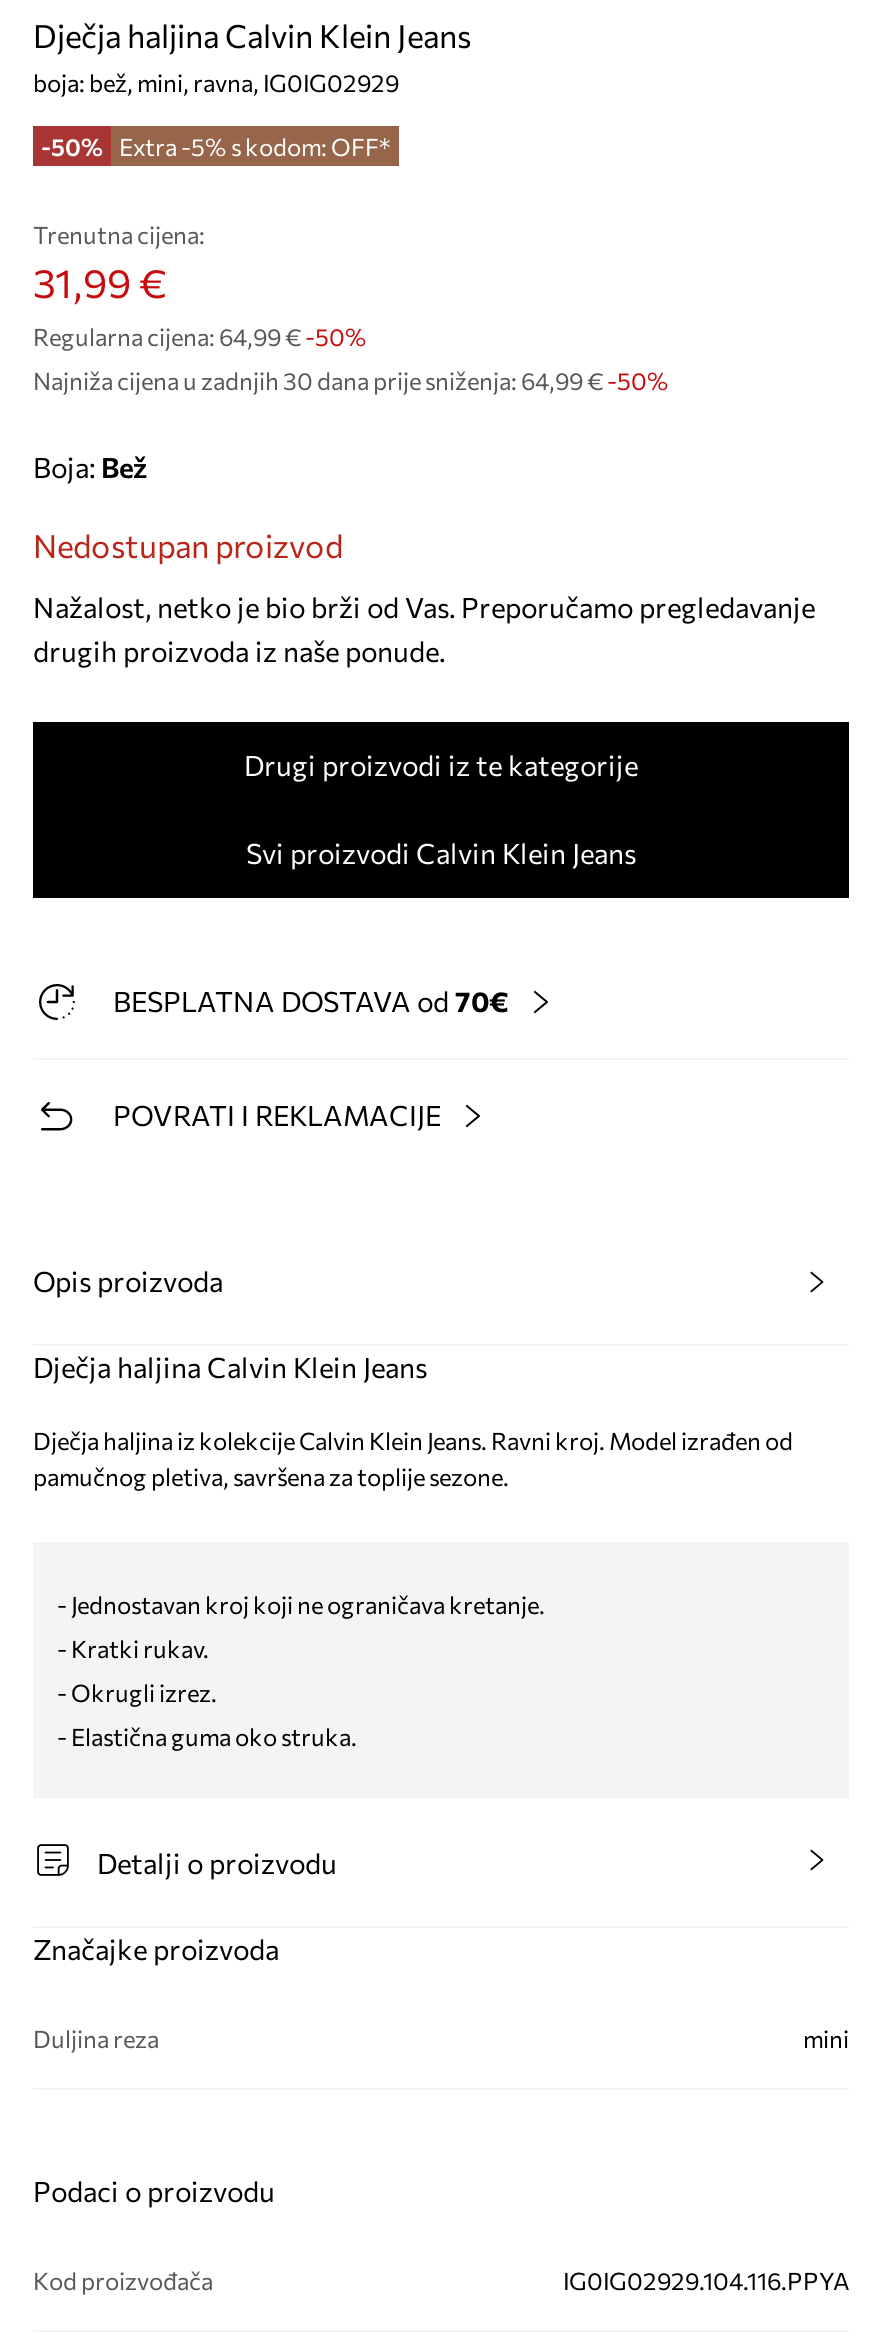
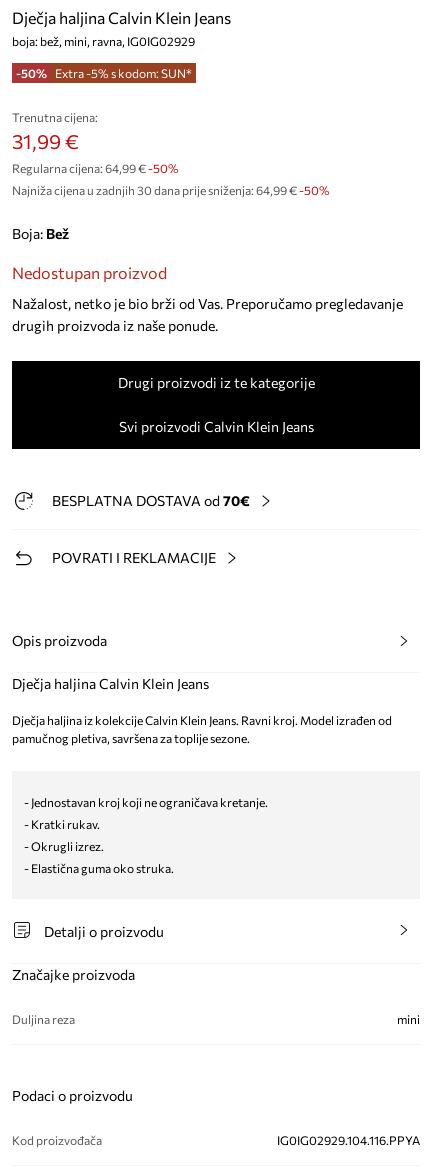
[41,132,391,160] -50% Extra -5% s kodom: OFF* -> [16,66,192,80] -50% Extra -5% s kodom: SUN*

